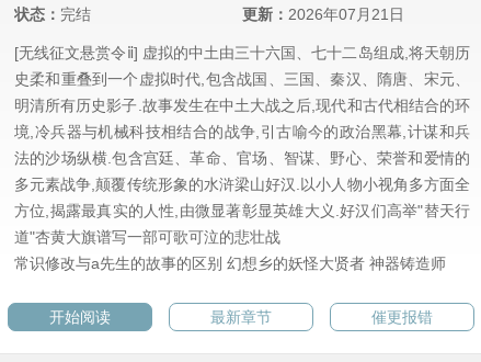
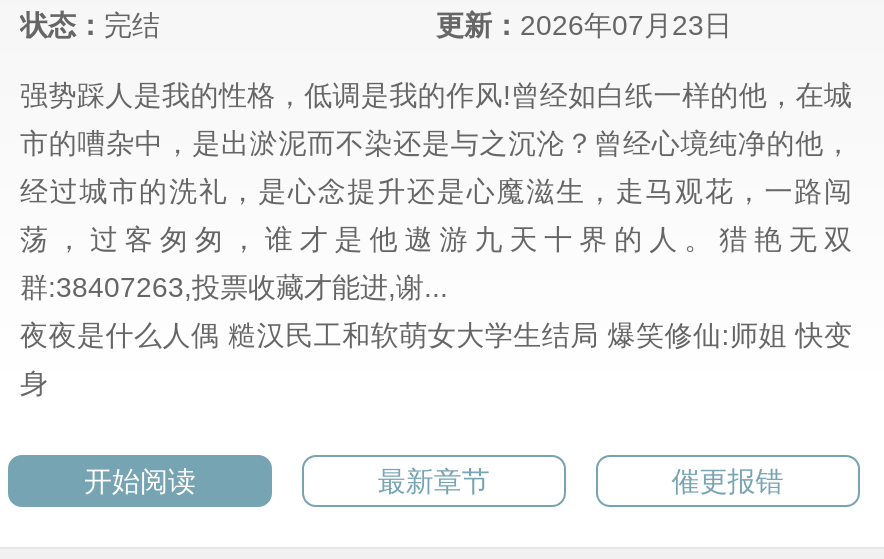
[14,6,470,273] 更新：2026年07月21日 | [无线征文悬赏令ⅱ] 虚拟的中土由三十六国、七十二岛组成,将天朝历 | 史柔和重叠到一个虚拟时代,包含战国、三国、秦汉、隋唐、宋元、 | 明清所有历史影子.故事发生在中土大战之后,现代和古代相结合的环 | 境,冷兵器与机械科技相结合的战争,引古喻今的政治黑幕,计谋和兵 | 法的沙场纵横.包含宫廷、革命、官场、智谋、野心、荣誉和爱情的 | 多元素战争,颠覆传统形象的水浒梁山好汉.以小人物小视角多方面全 | 方位,揭露最真实的人性,由微显著彰显英雄大义.好汉们高举"替天行 | 道"杏黄大旗谱写一部可歌可泣的悲壮战 | 常识修改与a先生的故事的区别 幻想乡的妖怪大贤者 神器铸造师 -> [20,10,852,400] 更新：2026年07月23日 | 强势踩人是我的性格，低调是我的作风!曾经如白纸一样的他，在城 | 市的嘈杂中，是出淤泥而不染还是与之沉沦？曾经心境纯净的他， | 经过城市的洗礼，是心念提升还是心魔滋生，走马观花，一路闯 | 荡，过客匆匆，谁才是他遨游九天十界的人。猎艳无双 | 群:38407263,投票收藏才能进,谢... | 夜夜是什么人偶 糙汉民工和软萌女大学生结局 爆笑修仙:师姐 快变 | 身

